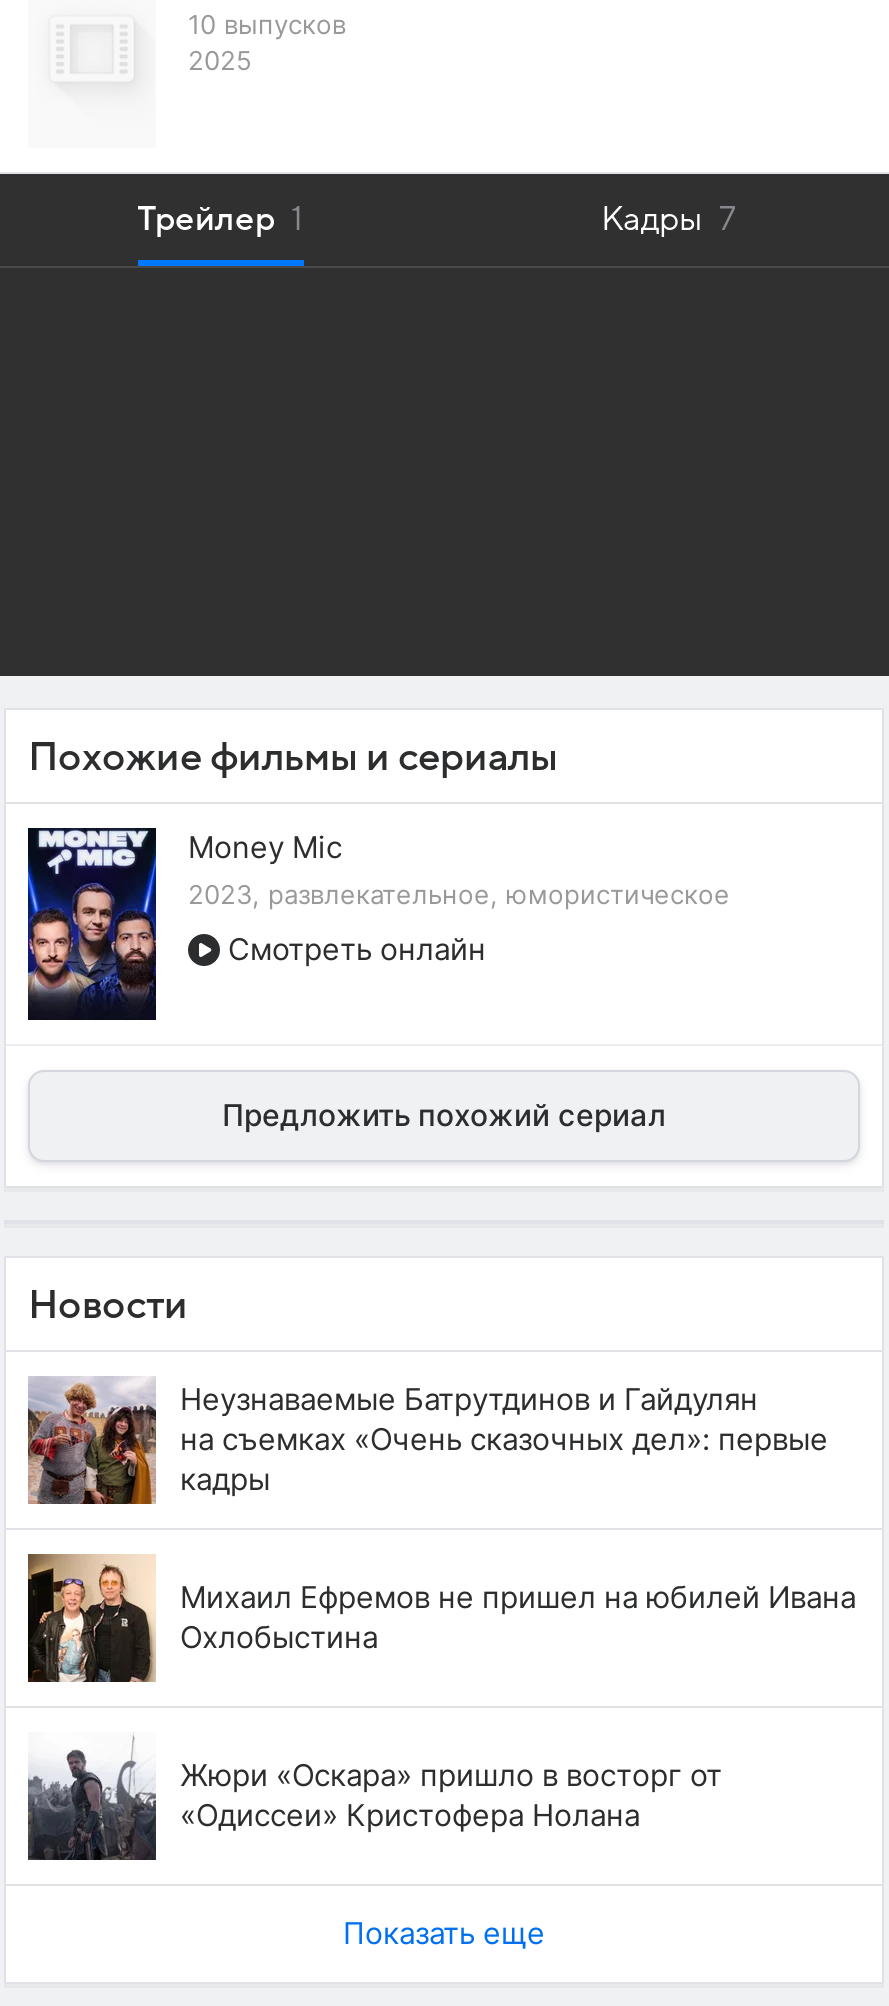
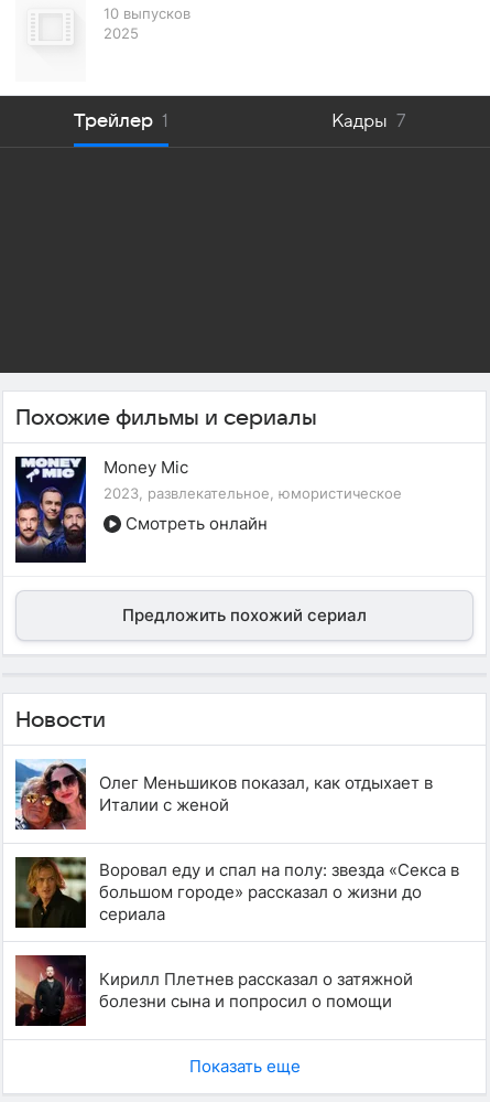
[26,1376,828,1506] [image] | Неузнаваемые Батрутдинов и Гайдулян | на съемках «Очень сказочных дел»: первые | кадры -> [14,759,433,831] [image] | Олег Меньшиков показал, как отдыхает в | Италии с женой
[28,1552,856,1684] [image] | Михаил Ефремов не пришел на юбилей Ивана | Охлобыстина -> [15,856,459,929] [image] | Воровал еду и спал на полу: звезда «Секса в | большом городе» рассказал о жизни до | сериала
[28,1732,722,1860] [image] | Жюри «Оскара» пришло в восторг от | «Одиссеи» Кристофера Нолана -> [14,954,413,1026] [image] | Кирилл Плетнев рассказал о затяжной | болезни сына и попросил о помощи

